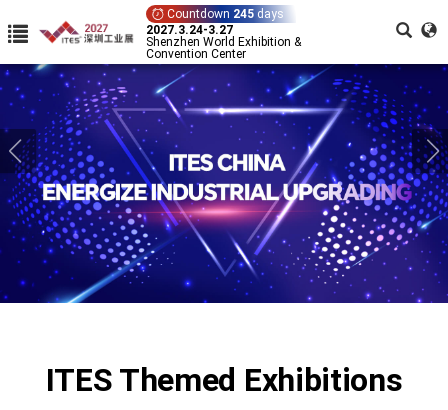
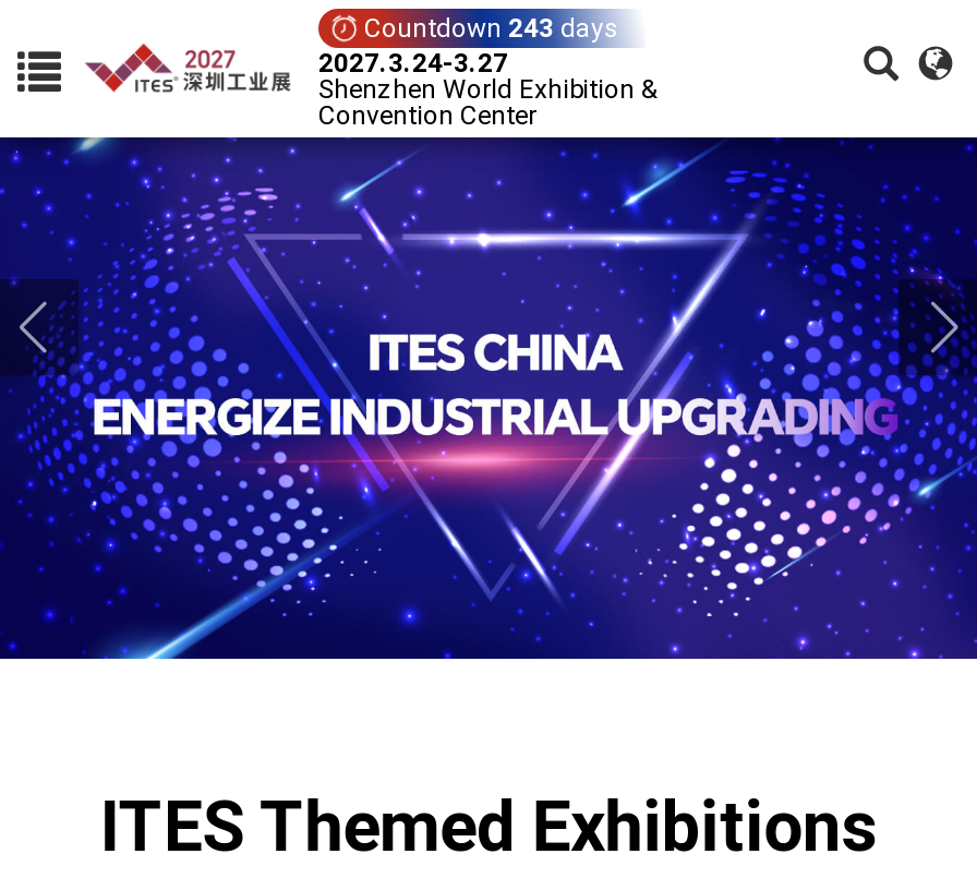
[167,6,284,20] Countdown 245 days -> [364,12,619,43] Countdown 243 days

